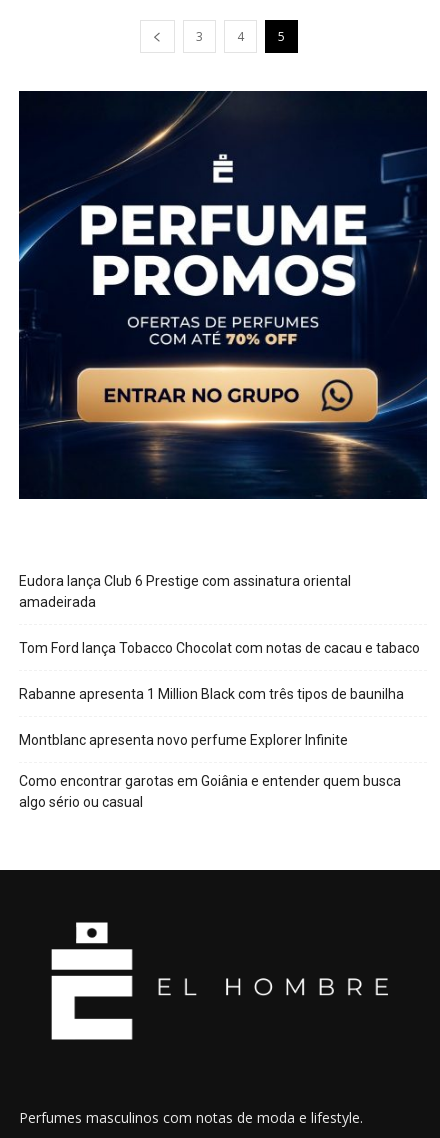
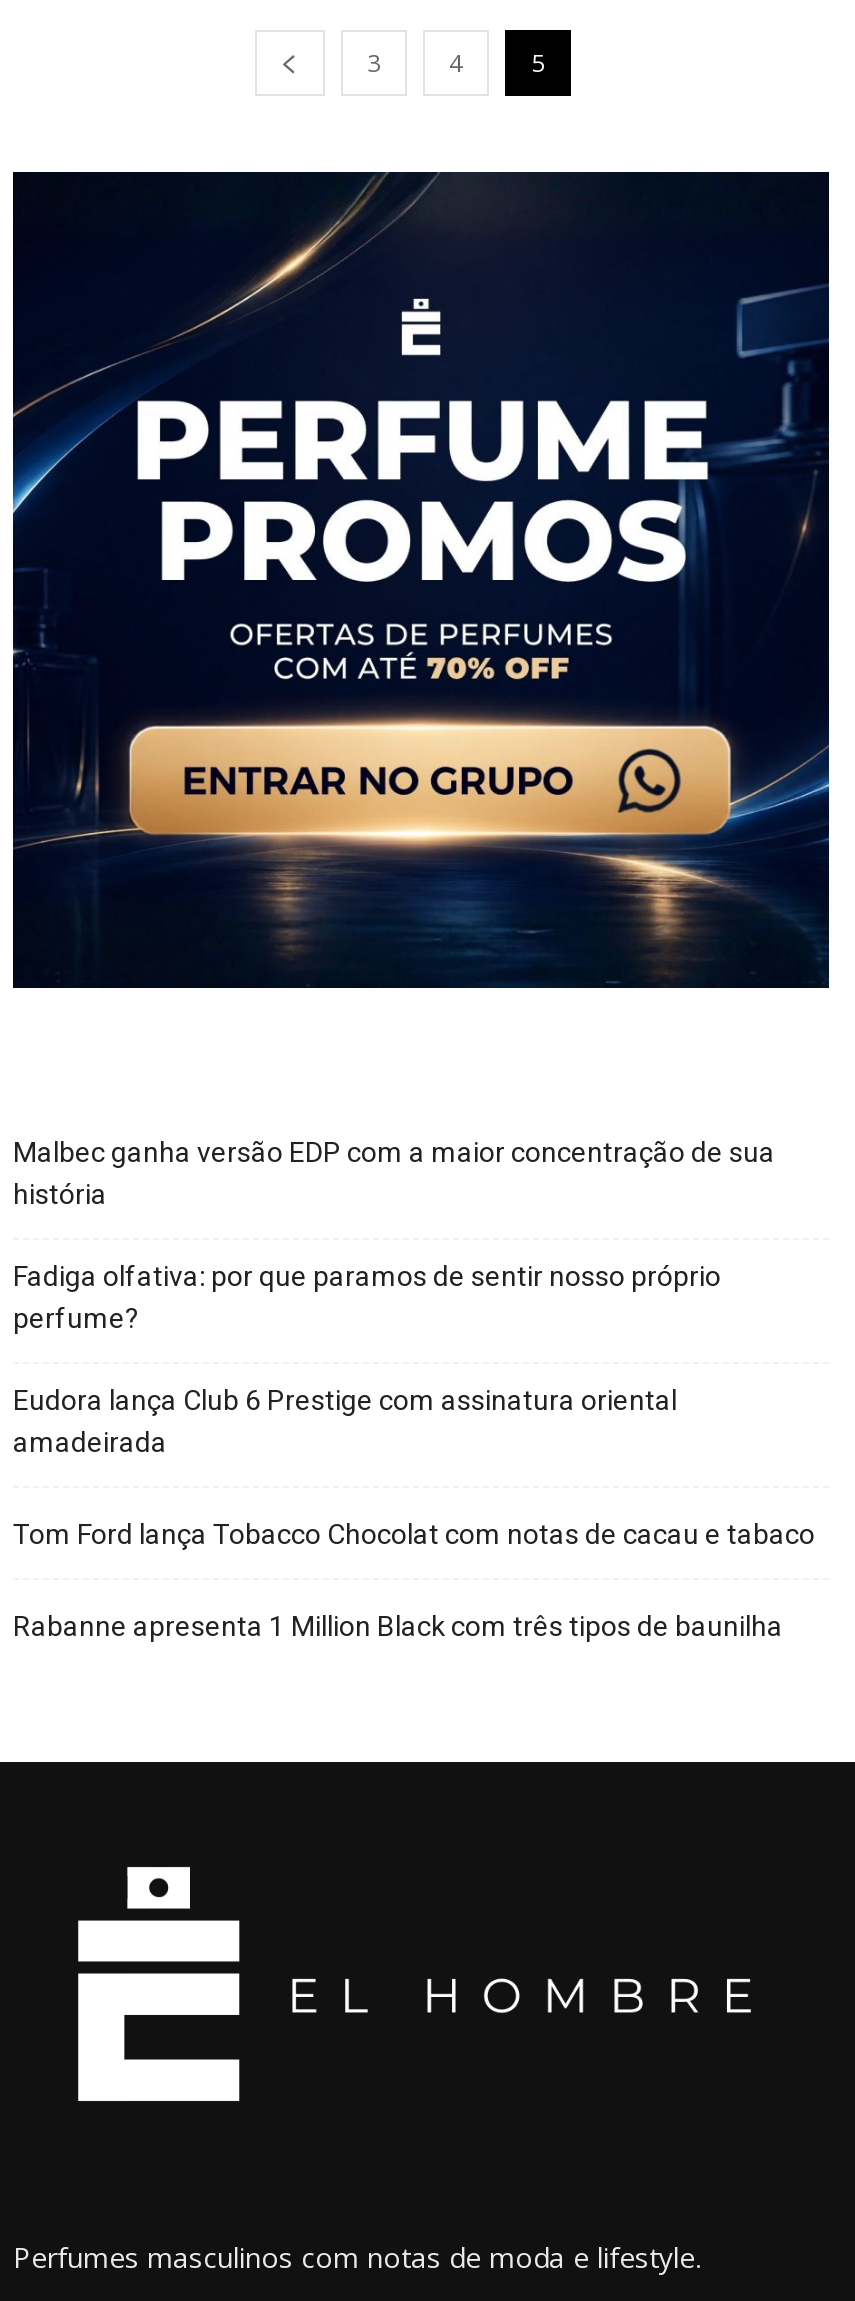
none -> [13,1135,775,1333] Malbec ganha versão EDP com a maior concentração de sua | história | Fadiga olfativa: por que paramos de sentir nosso próprio | perfume?
moved [19,573,420,702] -> [13,1383,815,1641]: Eudora lança Club 6 Prestige com assinatura oriental | amadeirada | Tom Ford lança Tobacco Chocolat com notas de cacau e tabaco | Rabanne apresenta 1 Million Black com três tipos de baunilha
[19,732,401,810] Montblanc apresenta novo perfume Explorer Infinite | Como encontrar garotas em Goiânia e entender quem busca | algo sério ou casual -> none

